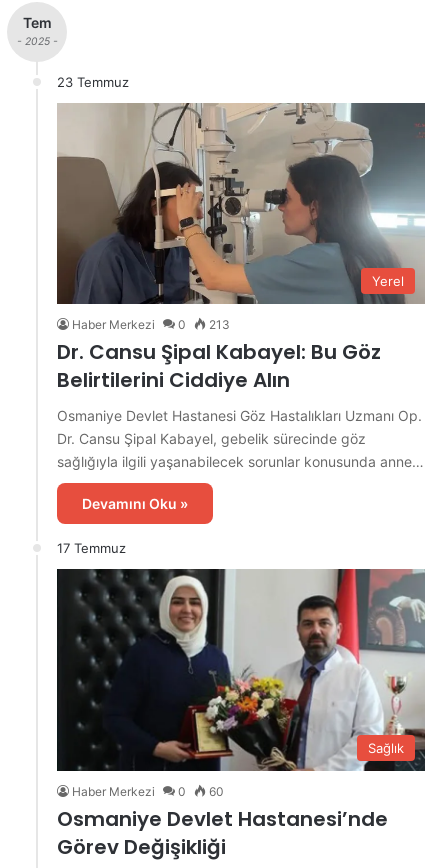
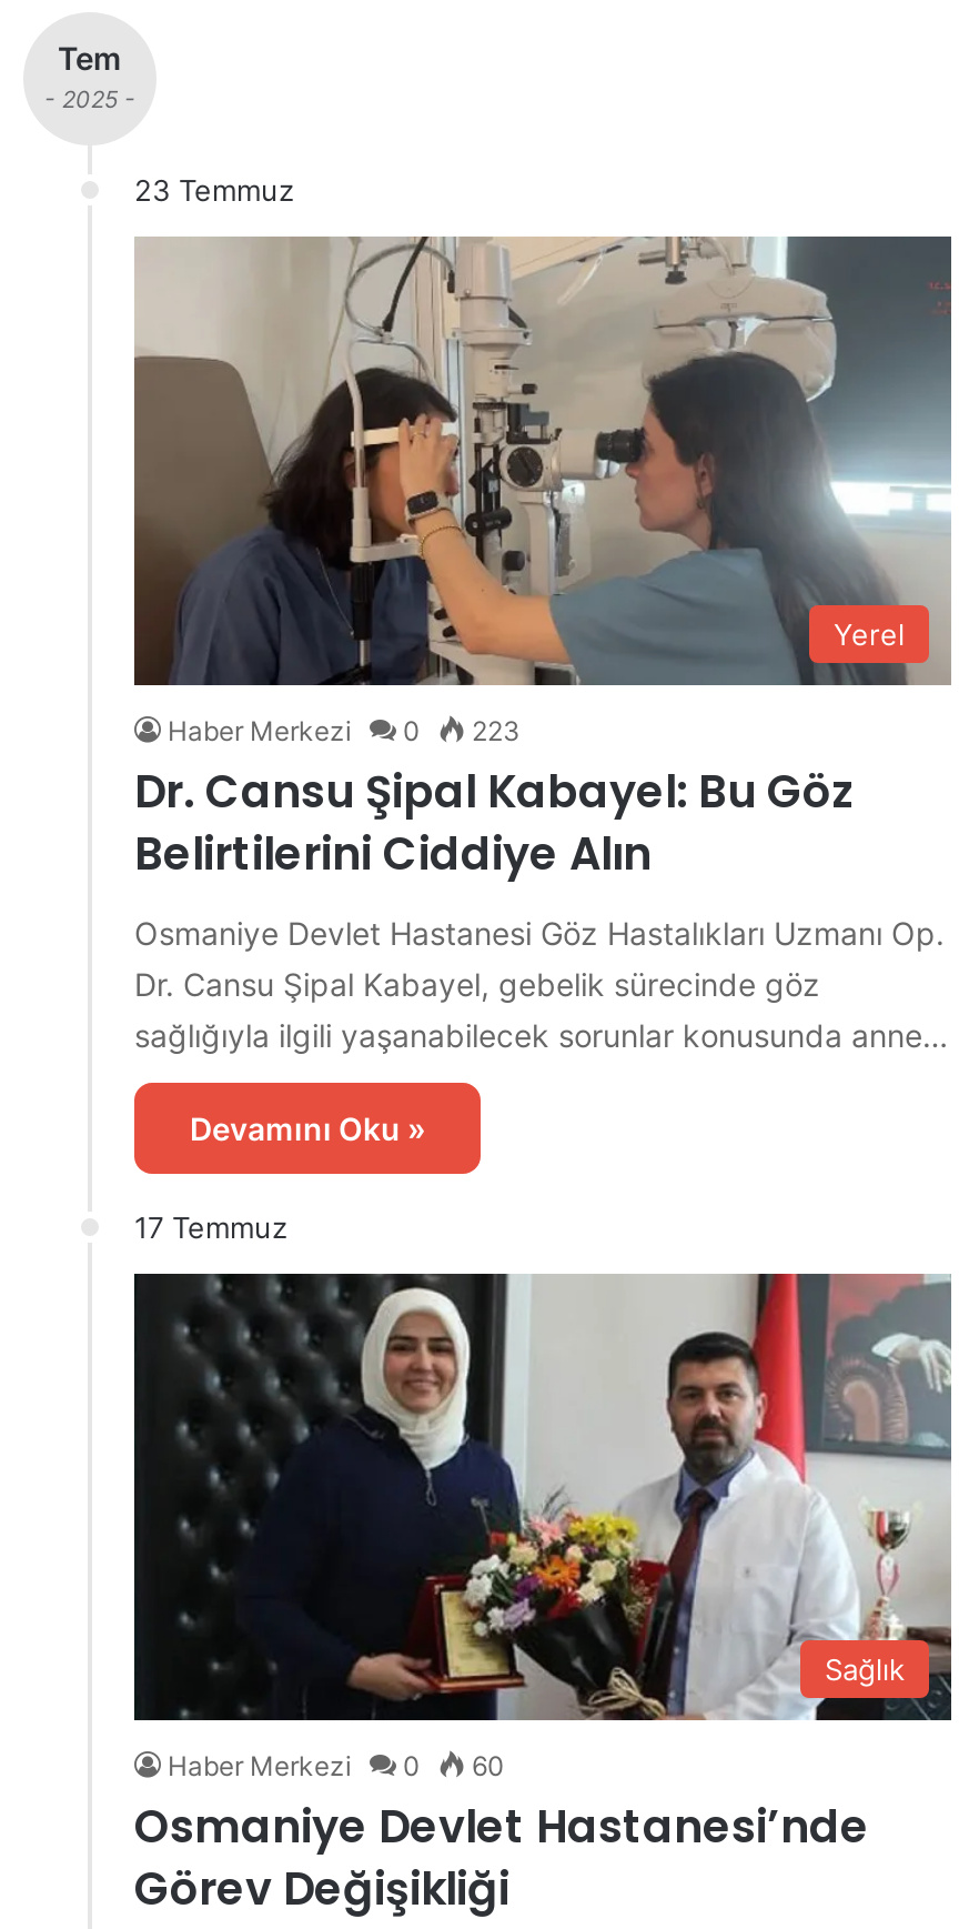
[72,317,230,332] Haber Merkezi 0 213 -> [168,713,521,746] Haber Merkezi 0 223

